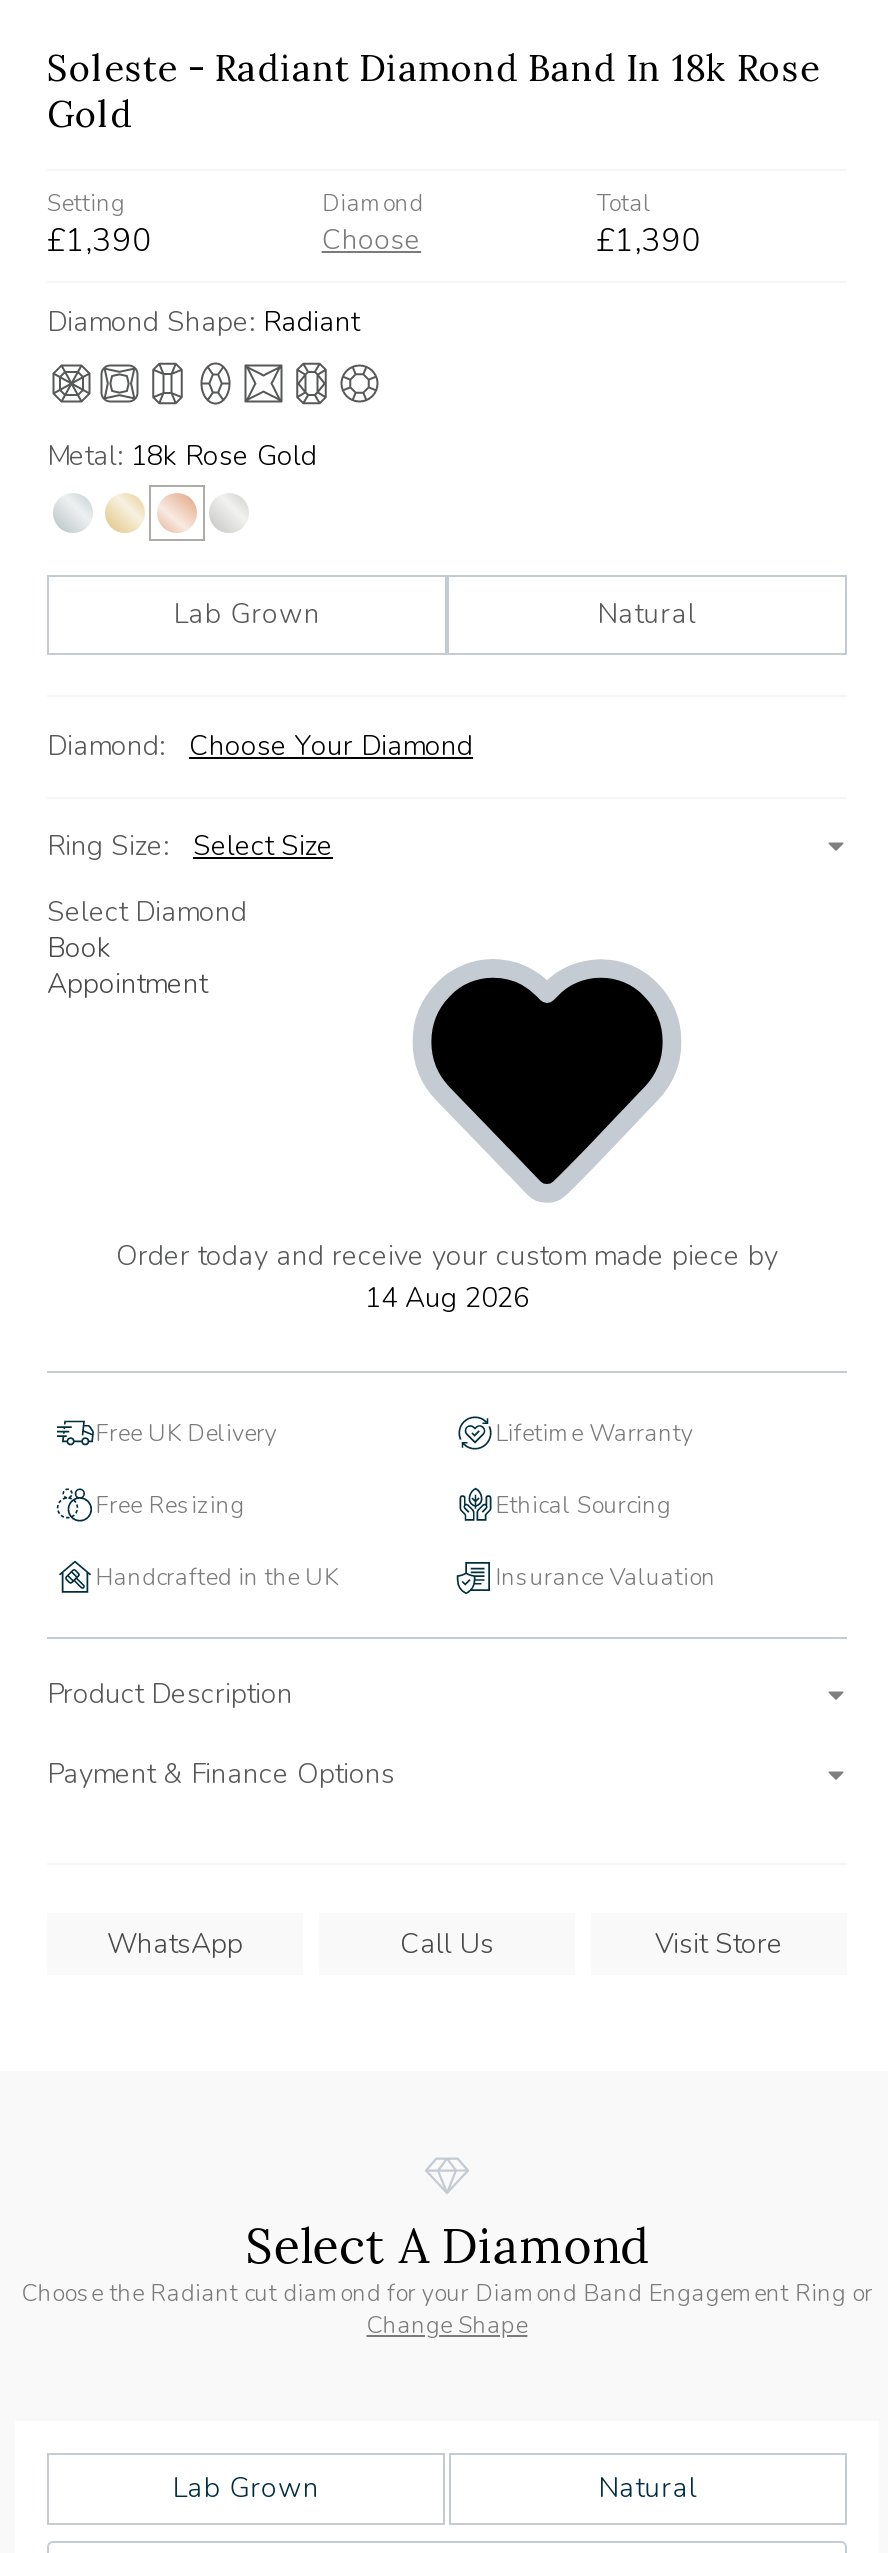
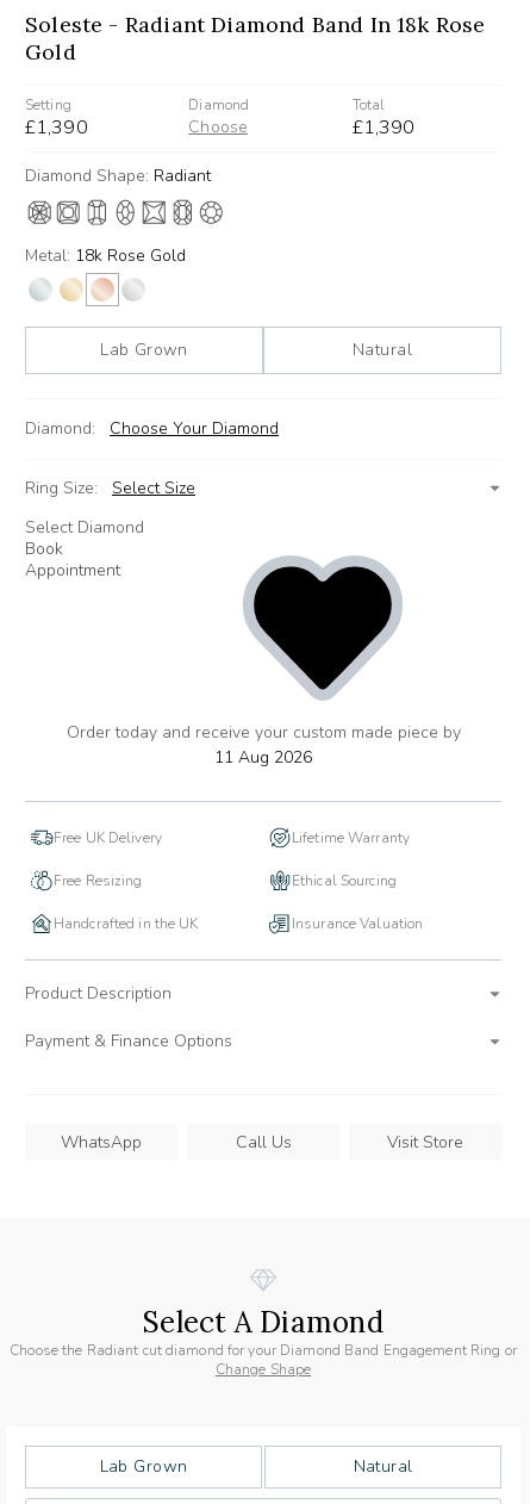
[365,1279,529,1317] 14 Aug 2026 -> [214,746,312,768] 11 Aug 2026

